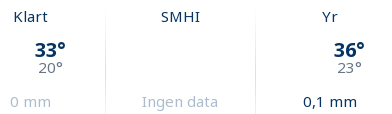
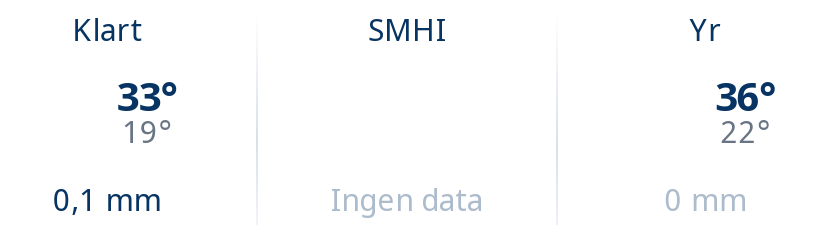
[38,57,63,77] 20° -> [122,111,172,151] 19°
[337,57,362,77] 23° -> [721,111,771,151] 22°
[10,91,51,111] 0 mm -> [53,180,161,220] 0,1 mm
[303,91,357,111] 0,1 mm -> [665,180,747,220] 0 mm

